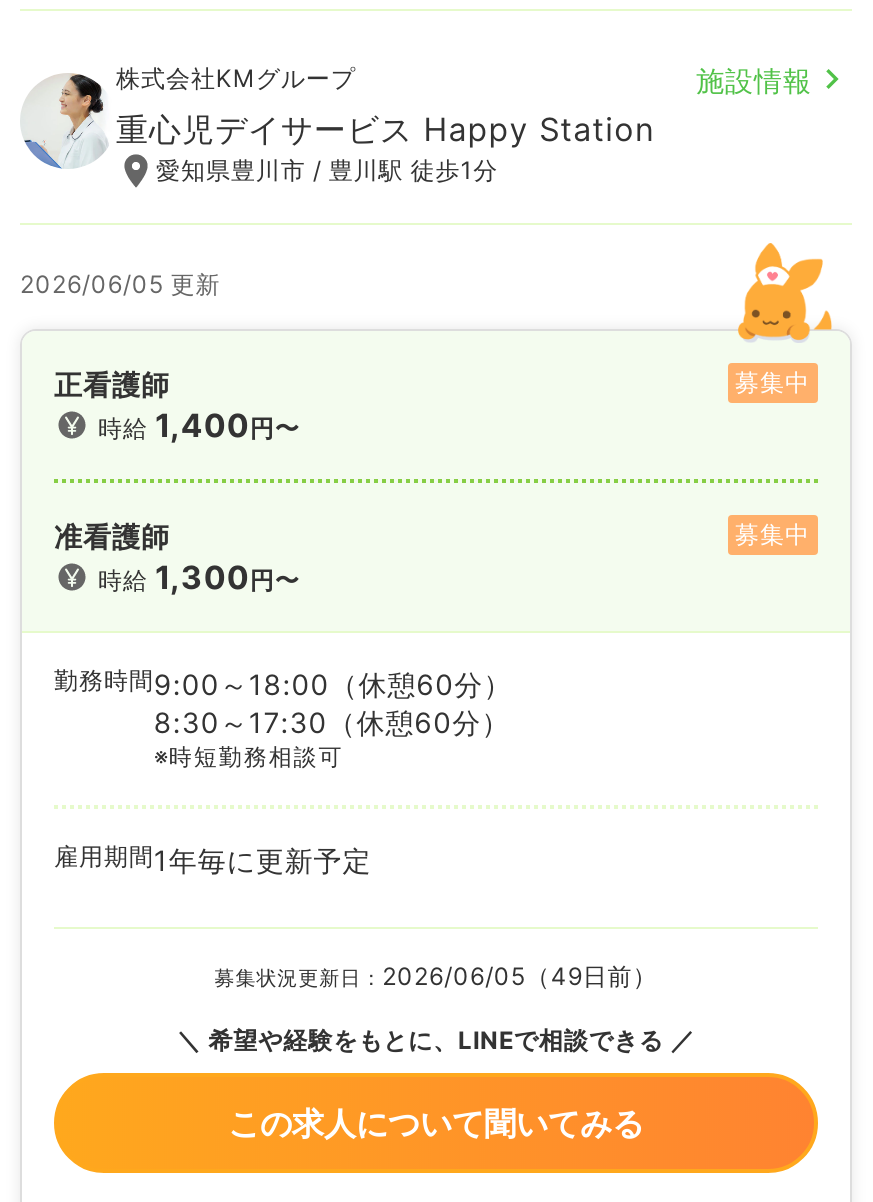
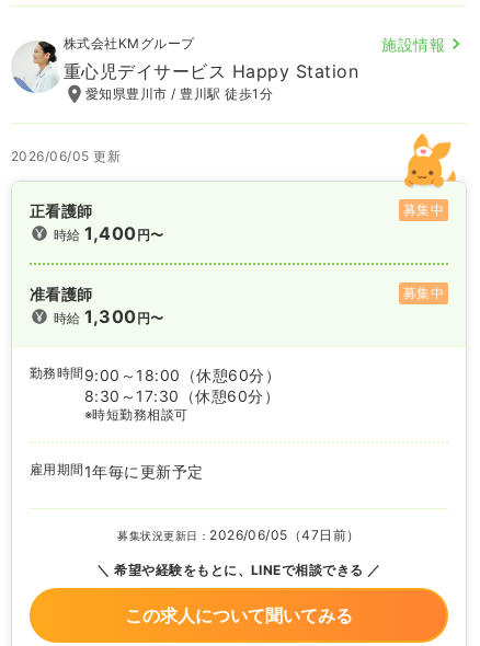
[214,961,658,991] 募集状況更新日：2026/06/05（49日前） -> [117,527,360,543] 募集状況更新日：2026/06/05（47日前）

